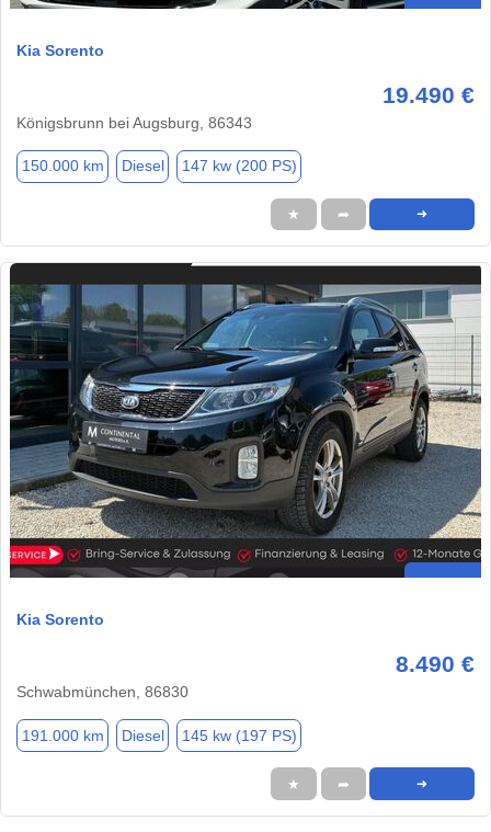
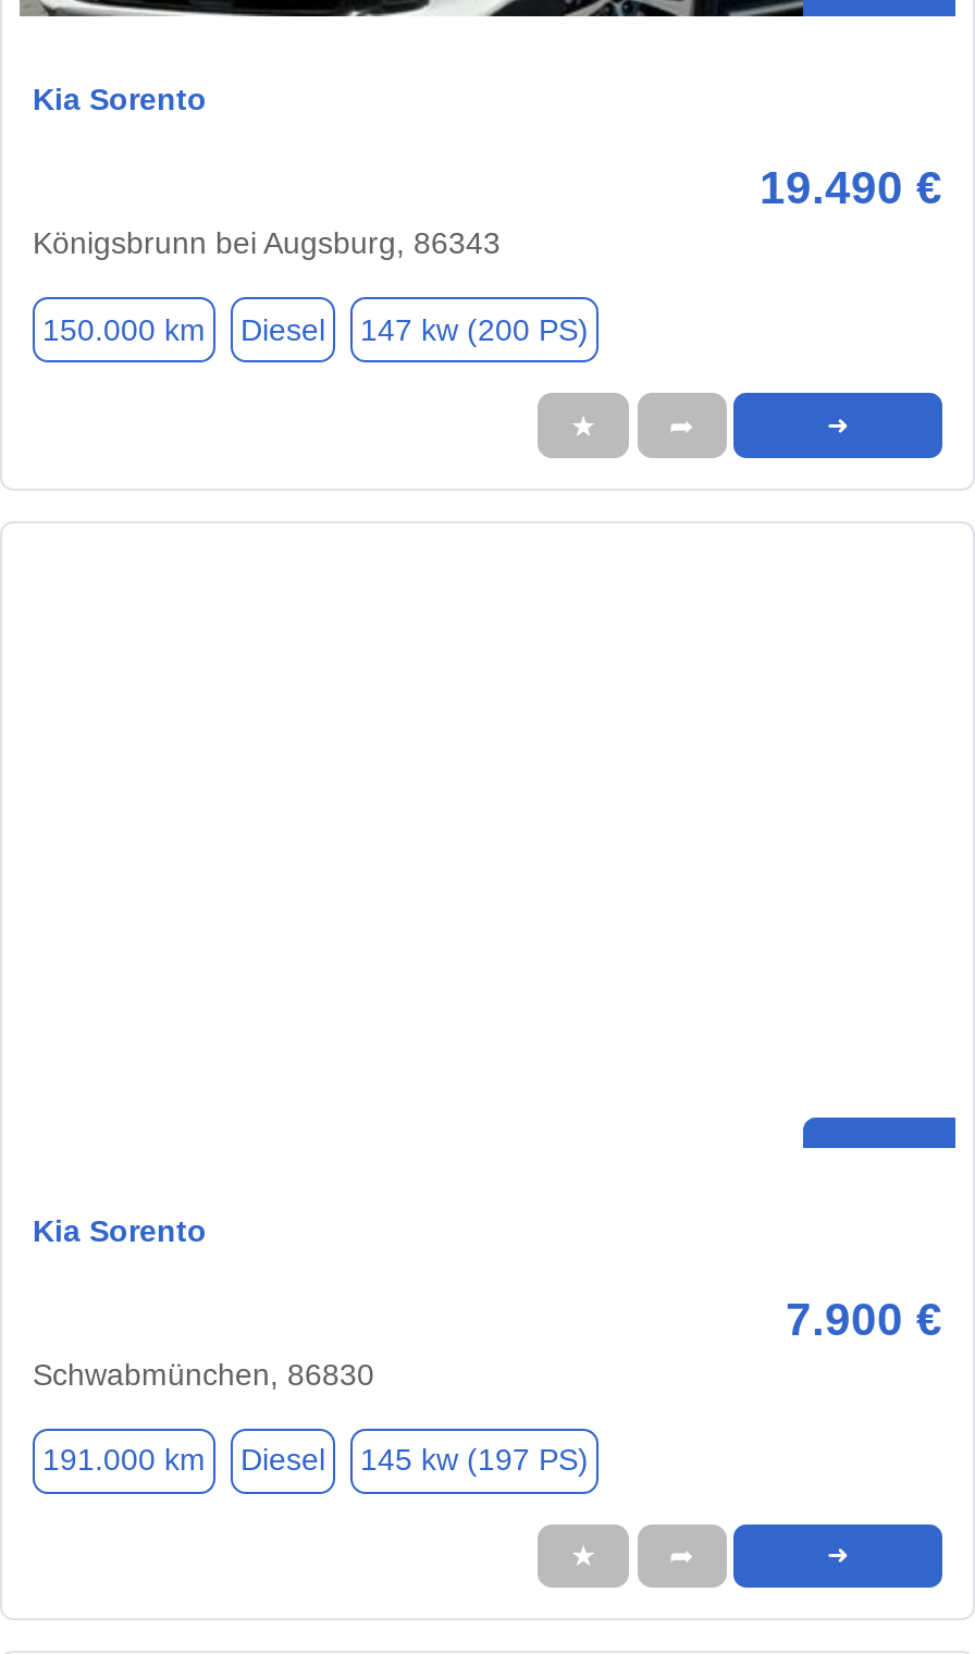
[9,262,482,579] [image] -> none
[396,652,475,677] 8.490 € -> [786,1294,942,1344] 7.900 €

